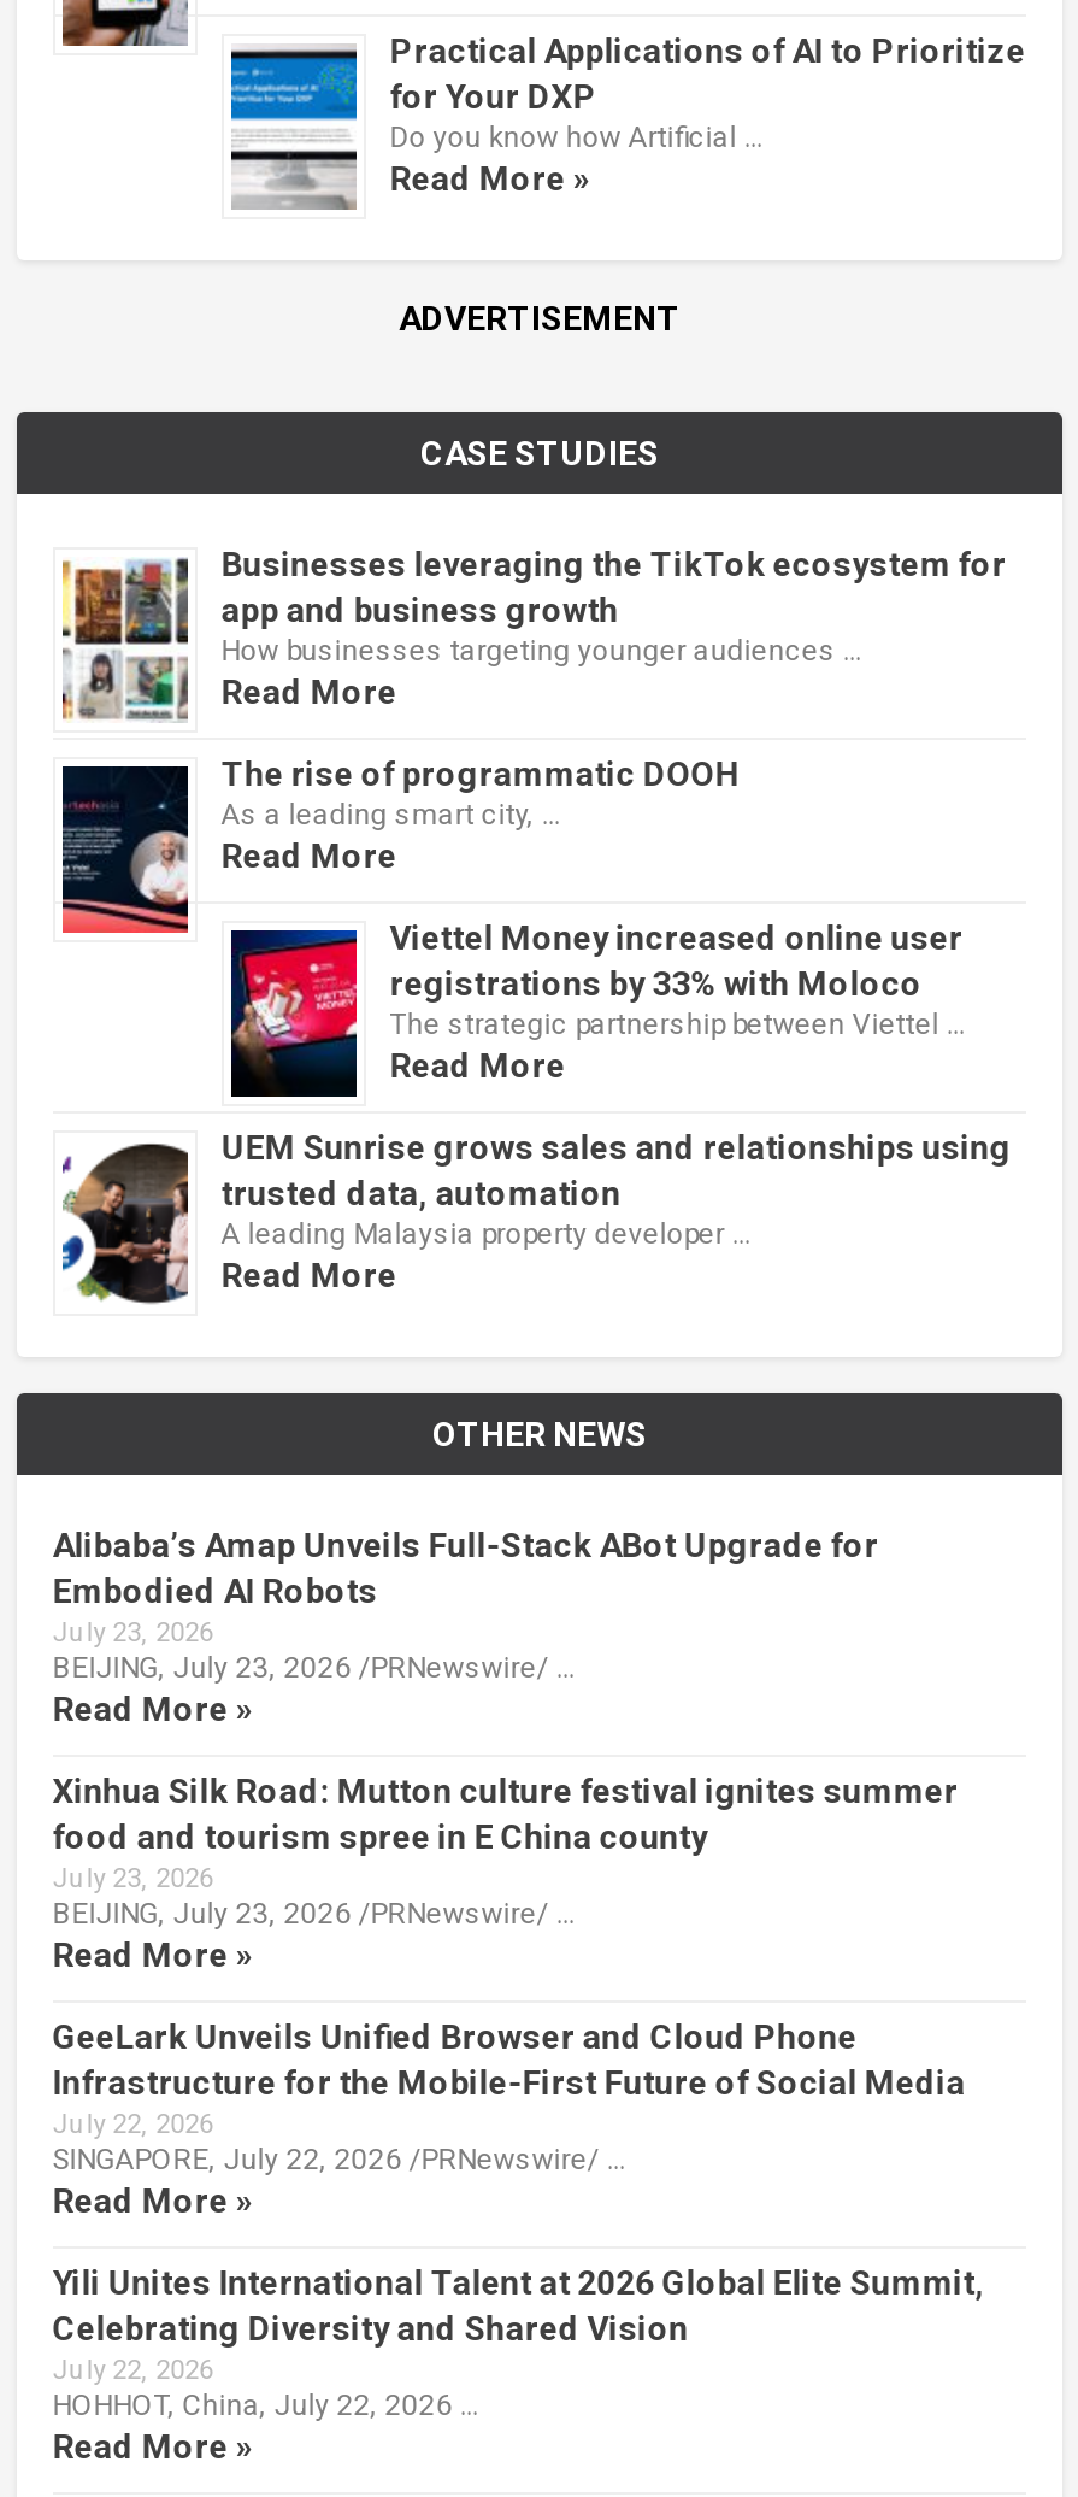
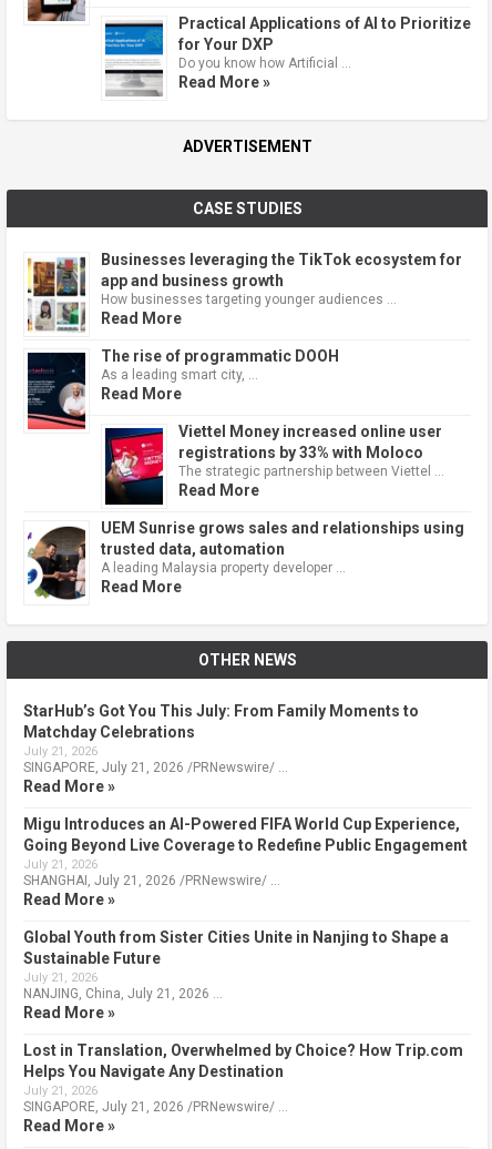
[52,1525,879,1685] Alibaba’s Amap Unveils Full-Stack ABot Upgrade for | Embodied AI Robots | July 23, 2026 | BEIJING, July 23, 2026 /PRNewswire/ … -> [23,702,419,775] StarHub’s Got You This July: From Family Moments to | Matchday Celebrations | July 21, 2026 | SINGAPORE, July 21, 2026 /PRNewswire/ …
[52,1771,958,1930] Xinhua Silk Road: Mutton culture festival ignites summer | food and tourism spree in E China county | July 23, 2026 | BEIJING, July 23, 2026 /PRNewswire/ … -> [23,815,467,888] Migu Introduces an AI-Powered FIFA World Cup Experience, | Going Beyond Live Coverage to Redefine Public Engagement | July 21, 2026 | SHANGHAI, July 21, 2026 /PRNewswire/ …
[52,2017,965,2176] GeeLark Unveils Unified Browser and Cloud Phone | Infrastructure for the Mobile-First Future of Social Media | July 22, 2026 | SINGAPORE, July 22, 2026 /PRNewswire/ … -> [23,928,448,1001] Global Youth from Sister Cities Unite in Nanjing to Shape a | Sustainable Future | July 21, 2026 | NANJING, China, July 21, 2026 …
[52,2263,985,2422] Yili Unites International Talent at 2026 Global Elite Summit, | Celebrating Diversity and Shared Vision | July 22, 2026 | HOHHOT, China, July 22, 2026 … -> [23,1041,463,1115] Lost in Translation, Overwhelmed by Choice? How Trip.com | Helps You Navigate Any Destination | July 21, 2026 | SINGAPORE, July 21, 2026 /PRNewswire/ …

